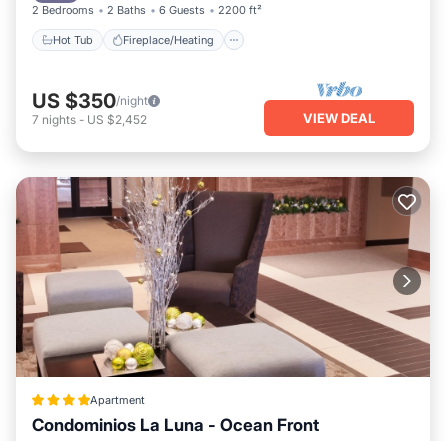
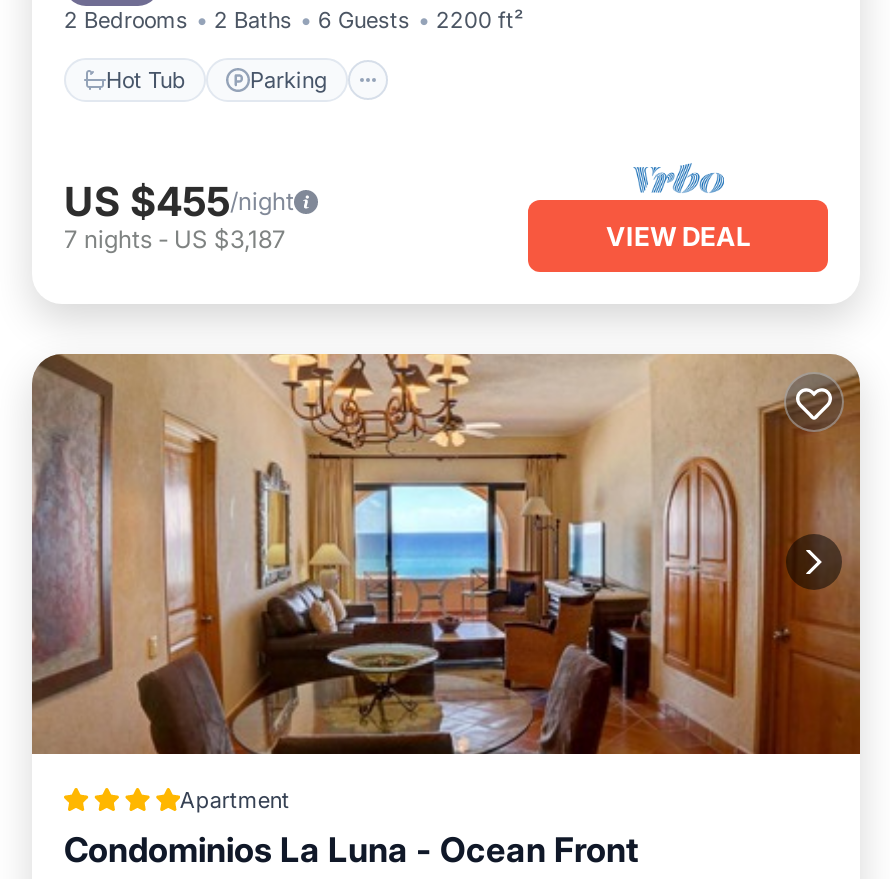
[123,32,214,46] Fireplace/Heating -> [250,65,328,93] Parking
[32,88,148,112] US $350/night -> [64,177,294,225] US $455/night
[32,111,147,126] 7 nights - US $2,452 -> [64,223,286,253] 7 nights - US $3,187
[15,176,431,378] [image] -> [32,352,862,756] [image]

